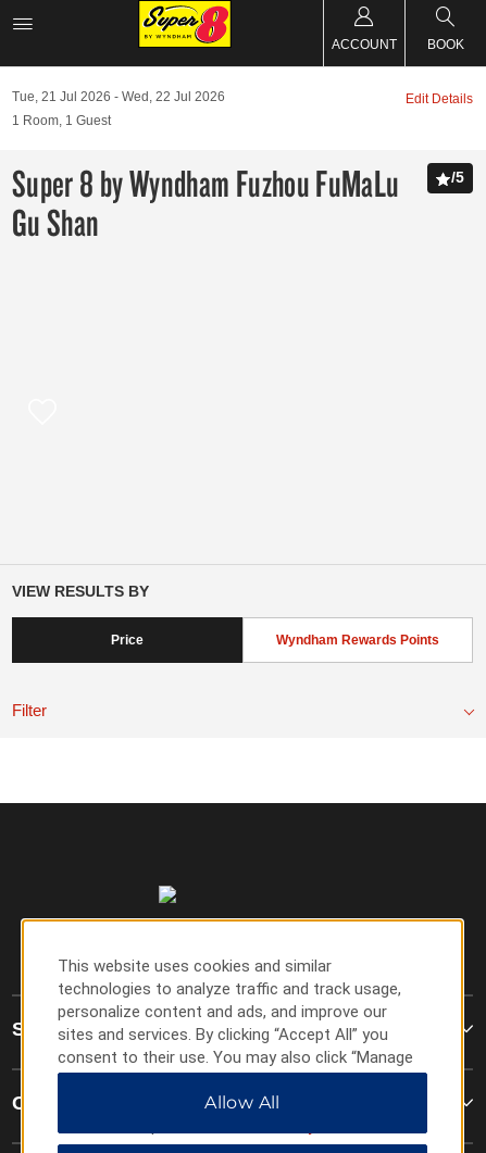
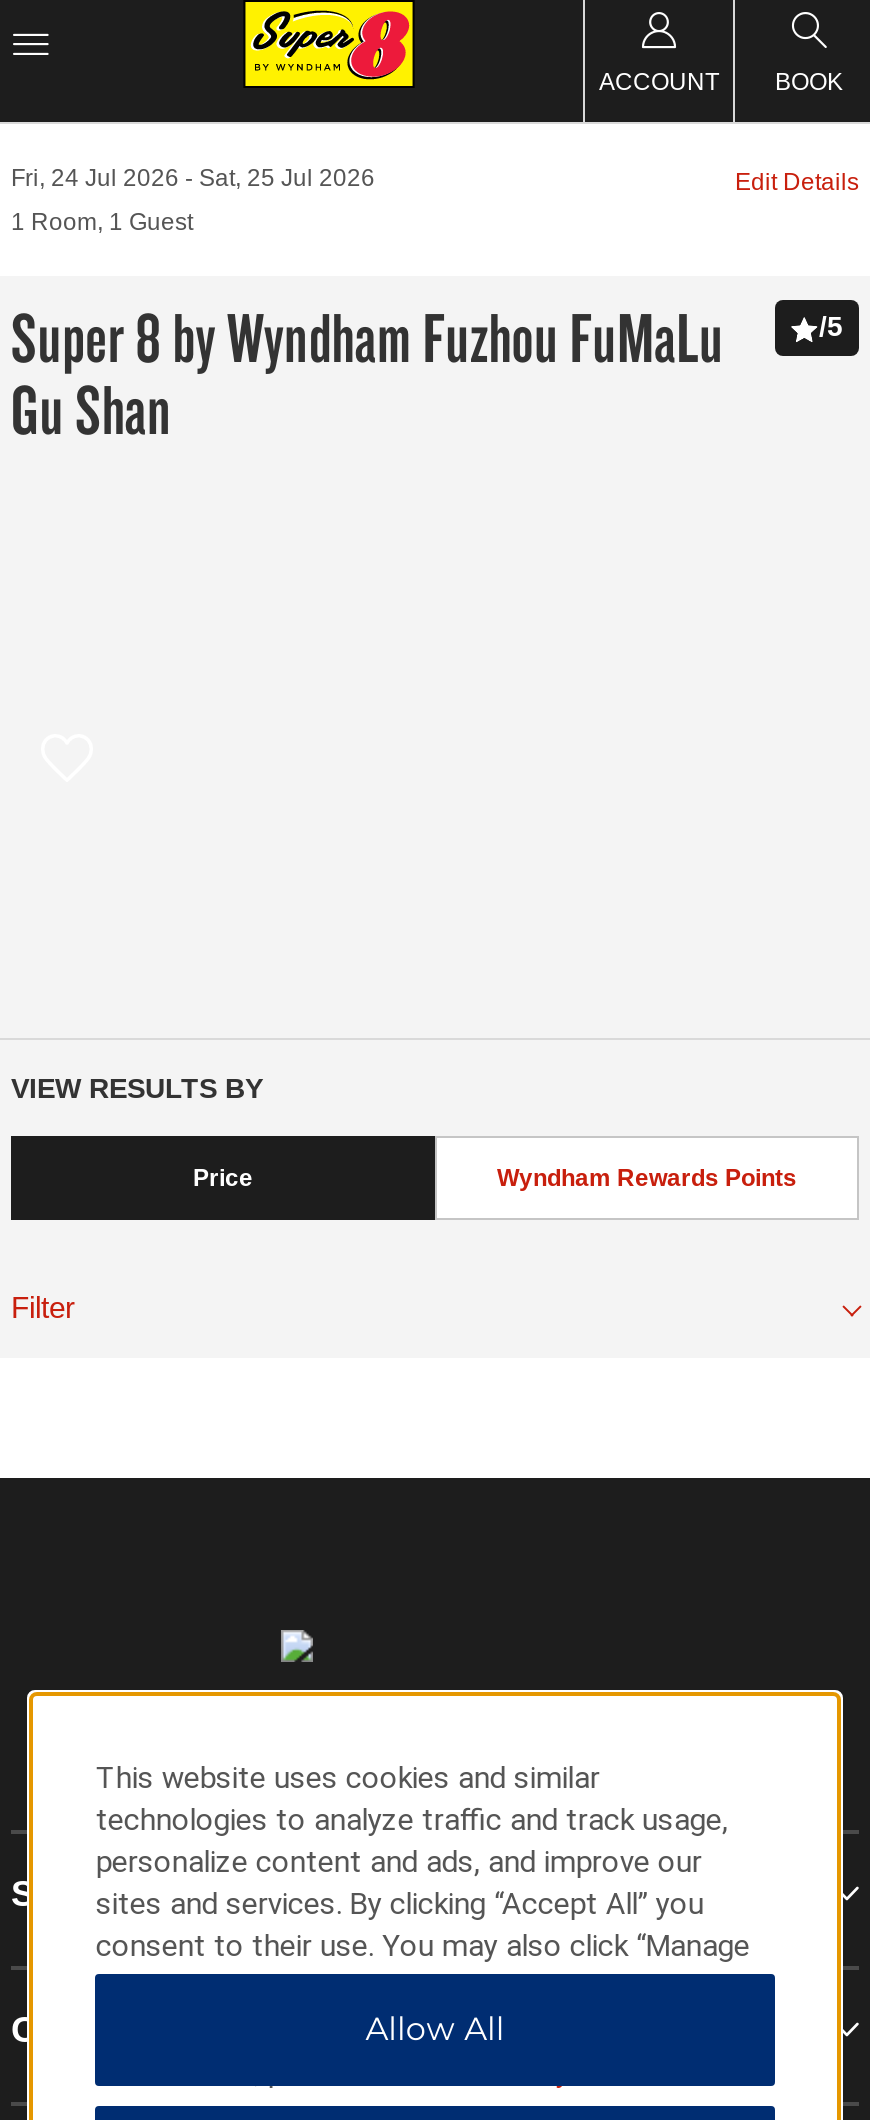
[12,89,111,104] Tue, 21 Jul 2026 -> [11,164,179,192] Fri, 24 Jul 2026
[122,89,225,104] Wed, 22 Jul 2026 -> [199,164,375,192] Sat, 25 Jul 2026

